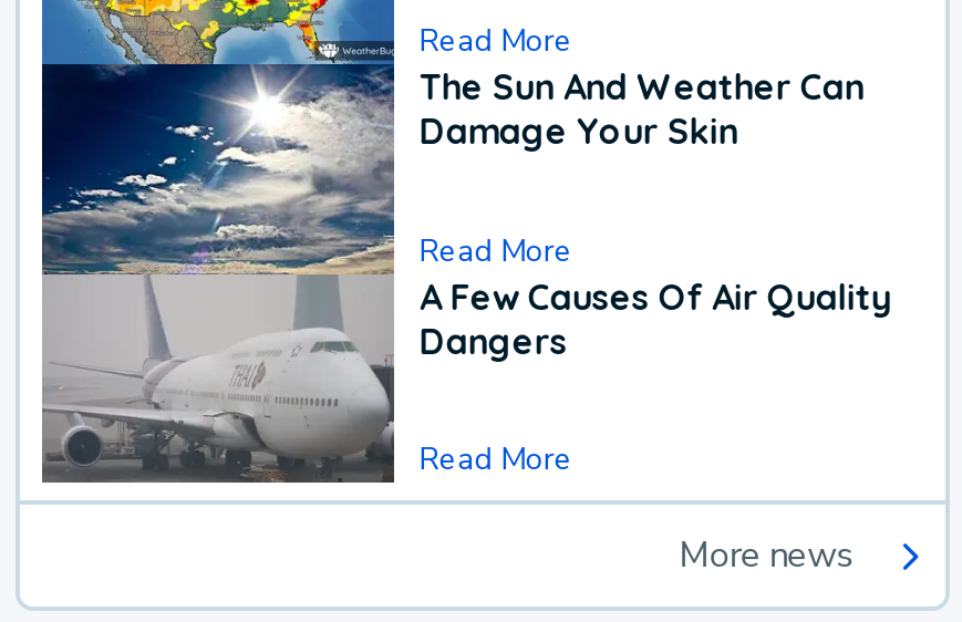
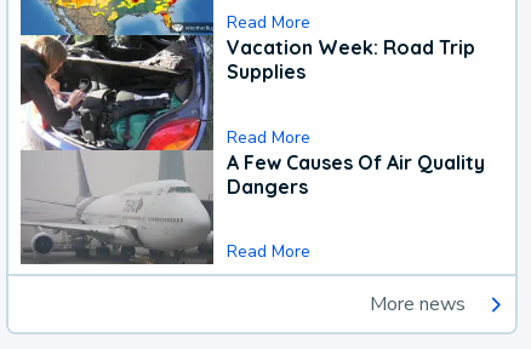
[40,42,864,277] [image] | The Sun And Weather Can | Damage Your Skin -> [19,34,476,151] [image] | Vacation Week: Road Trip | Supplies

